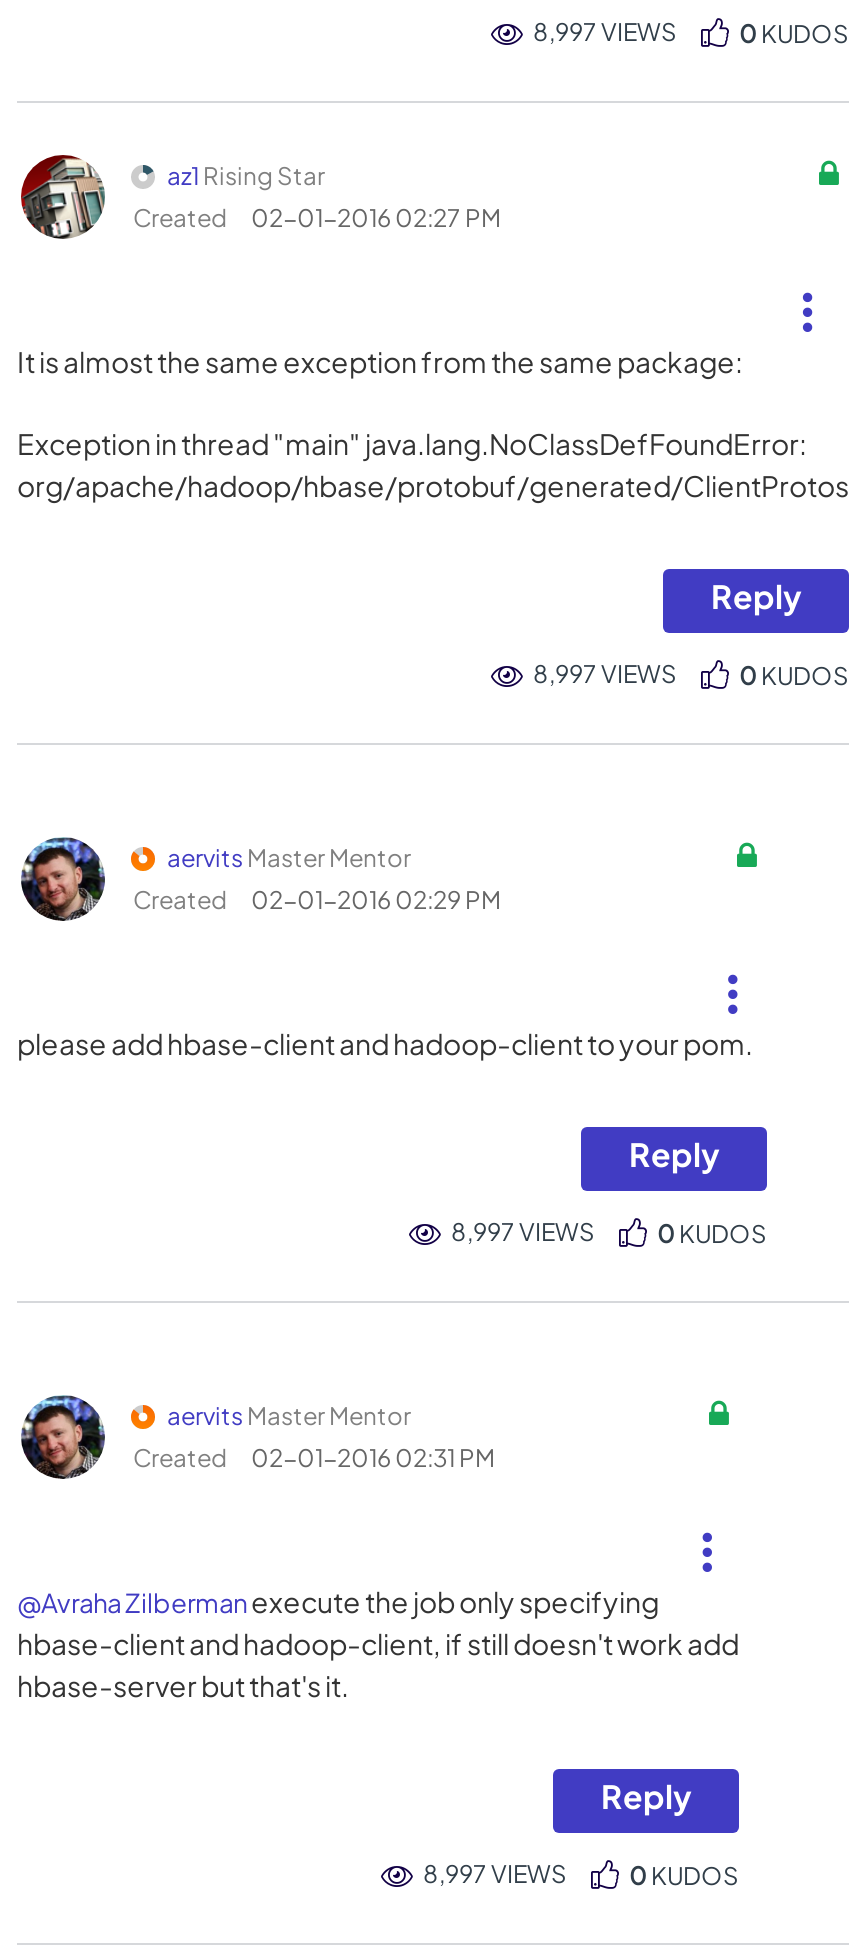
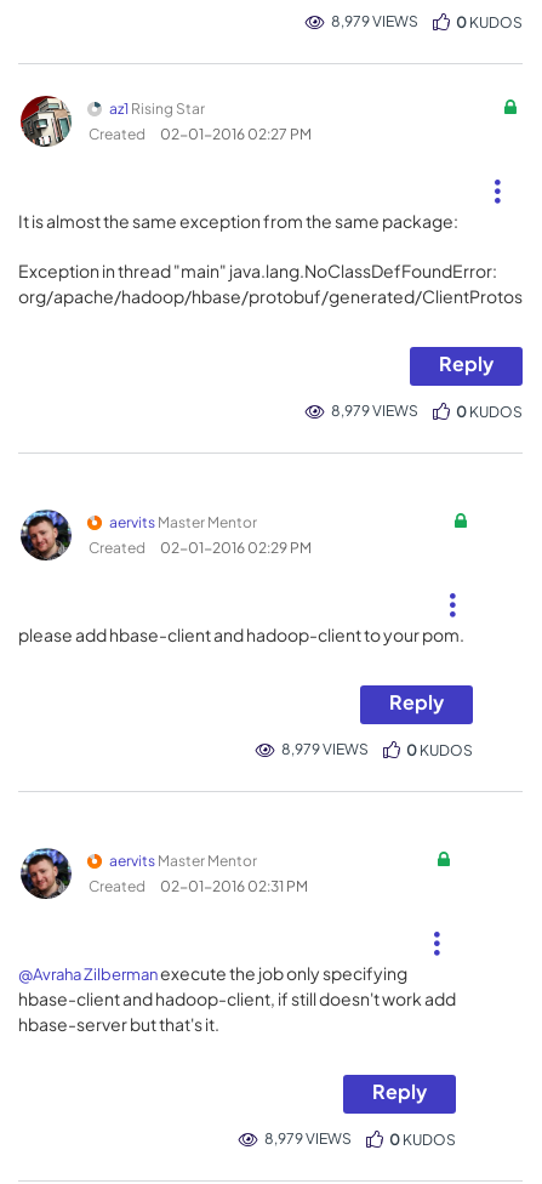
[533,17,677,47] 8,997 VIEWS -> [331,12,418,30] 8,979 VIEWS
[533,659,677,689] 8,997 VIEWS -> [331,402,418,420] 8,979 VIEWS
[451,1217,595,1247] 8,997 VIEWS -> [281,740,369,758] 8,979 VIEWS
[423,1859,567,1889] 8,997 VIEWS -> [264,1129,352,1148] 8,979 VIEWS

